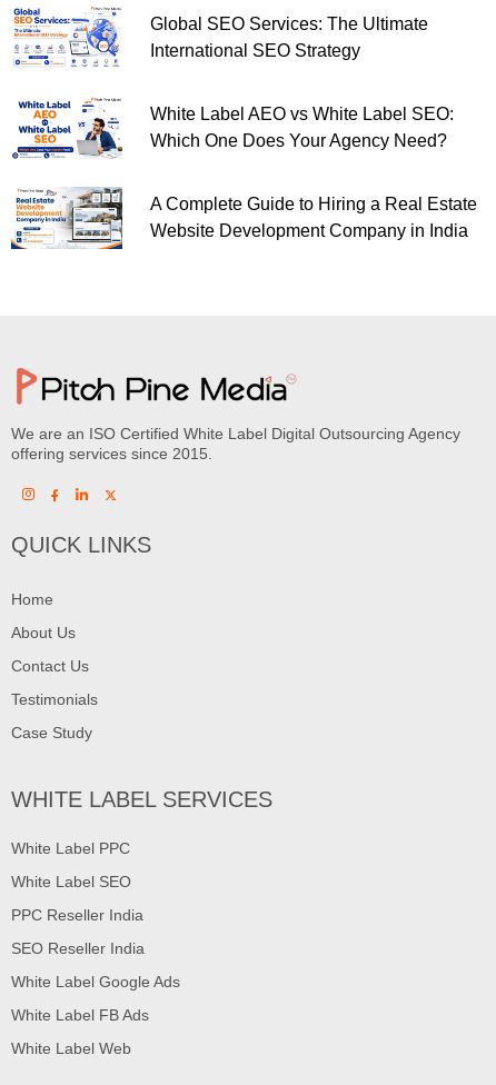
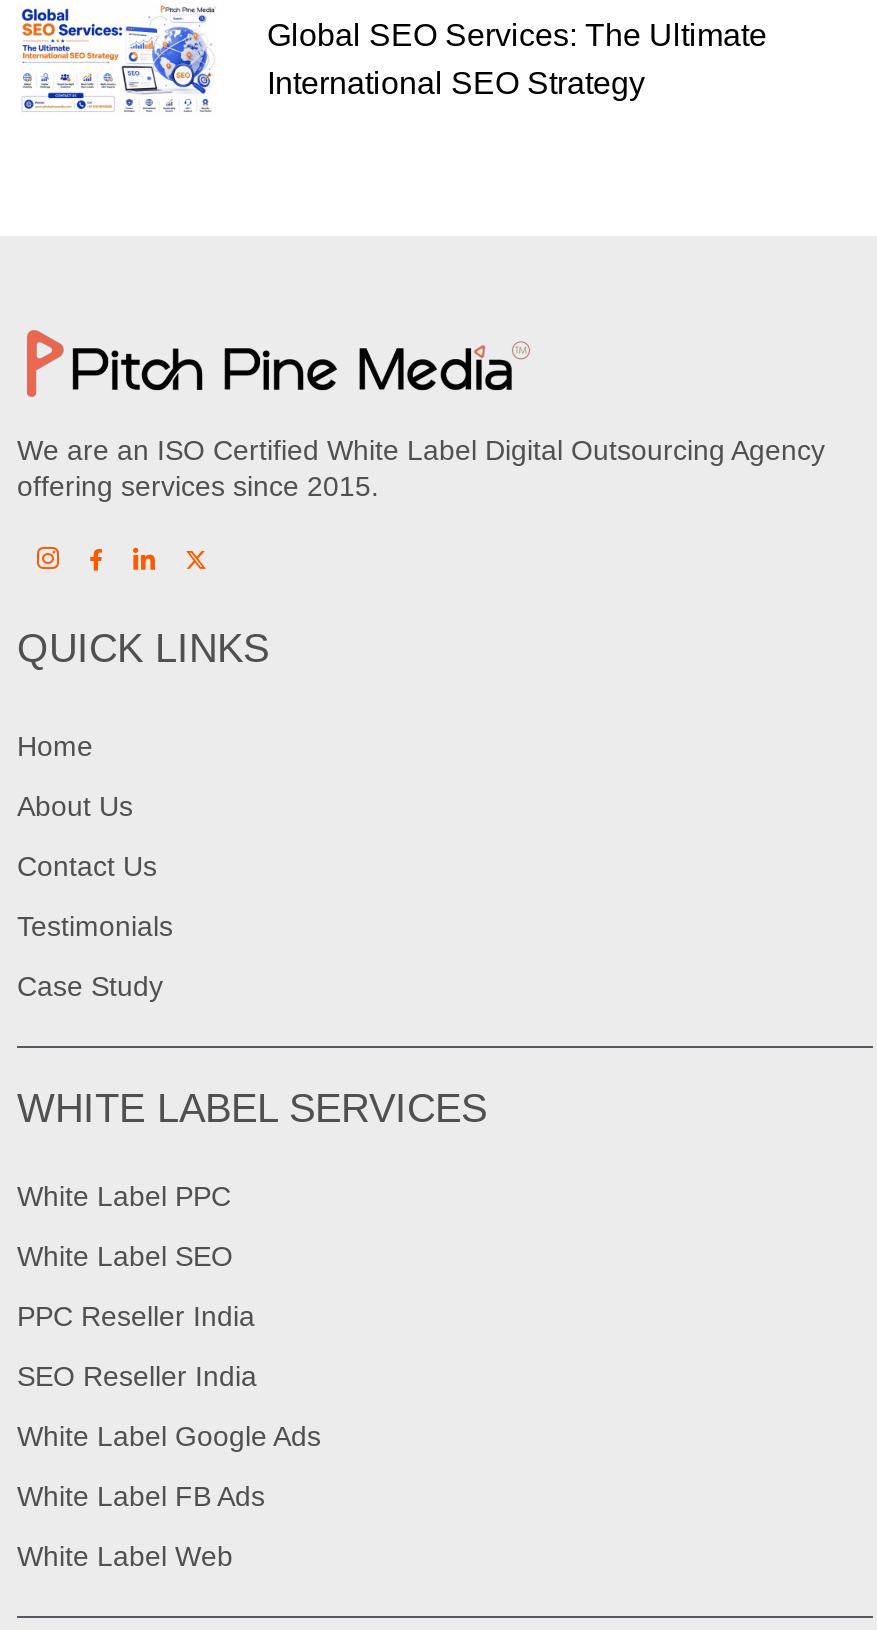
[11,97,477,240] [image] | White Label AEO vs White Label SEO: | Which One Does Your Agency Need? | A Complete Guide to Hiring a Real Estate | Website Development Company in India -> none
[10,187,123,250] [image] -> none

